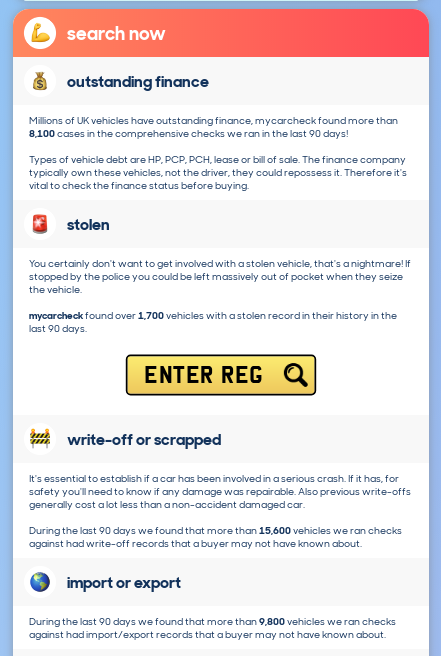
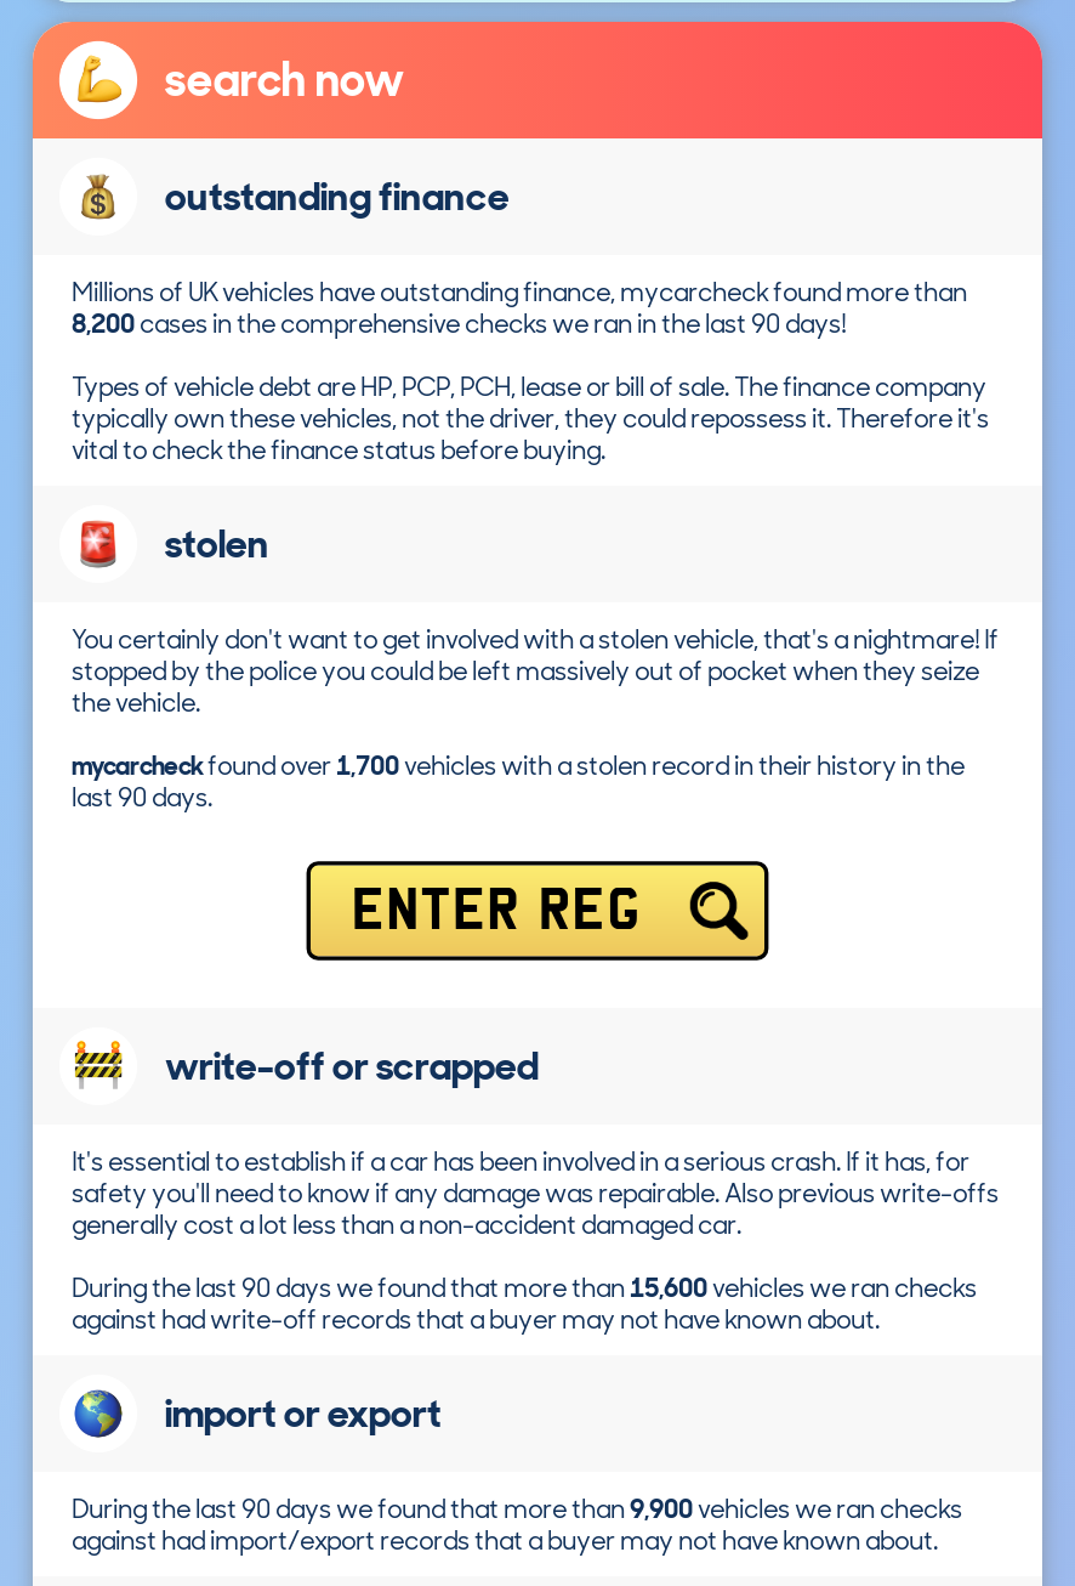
[29,127,348,140] 8,100 cases in the comprehensive checks we ran in the last 90 days! -> [72,308,846,340] 8,200 cases in the comprehensive checks we ran in the last 90 days!
[29,615,396,628] During the last 90 days we found that more than 9,800 vehicles we ran checks -> [72,1494,962,1525] During the last 90 days we found that more than 9,900 vehicles we ran checks

